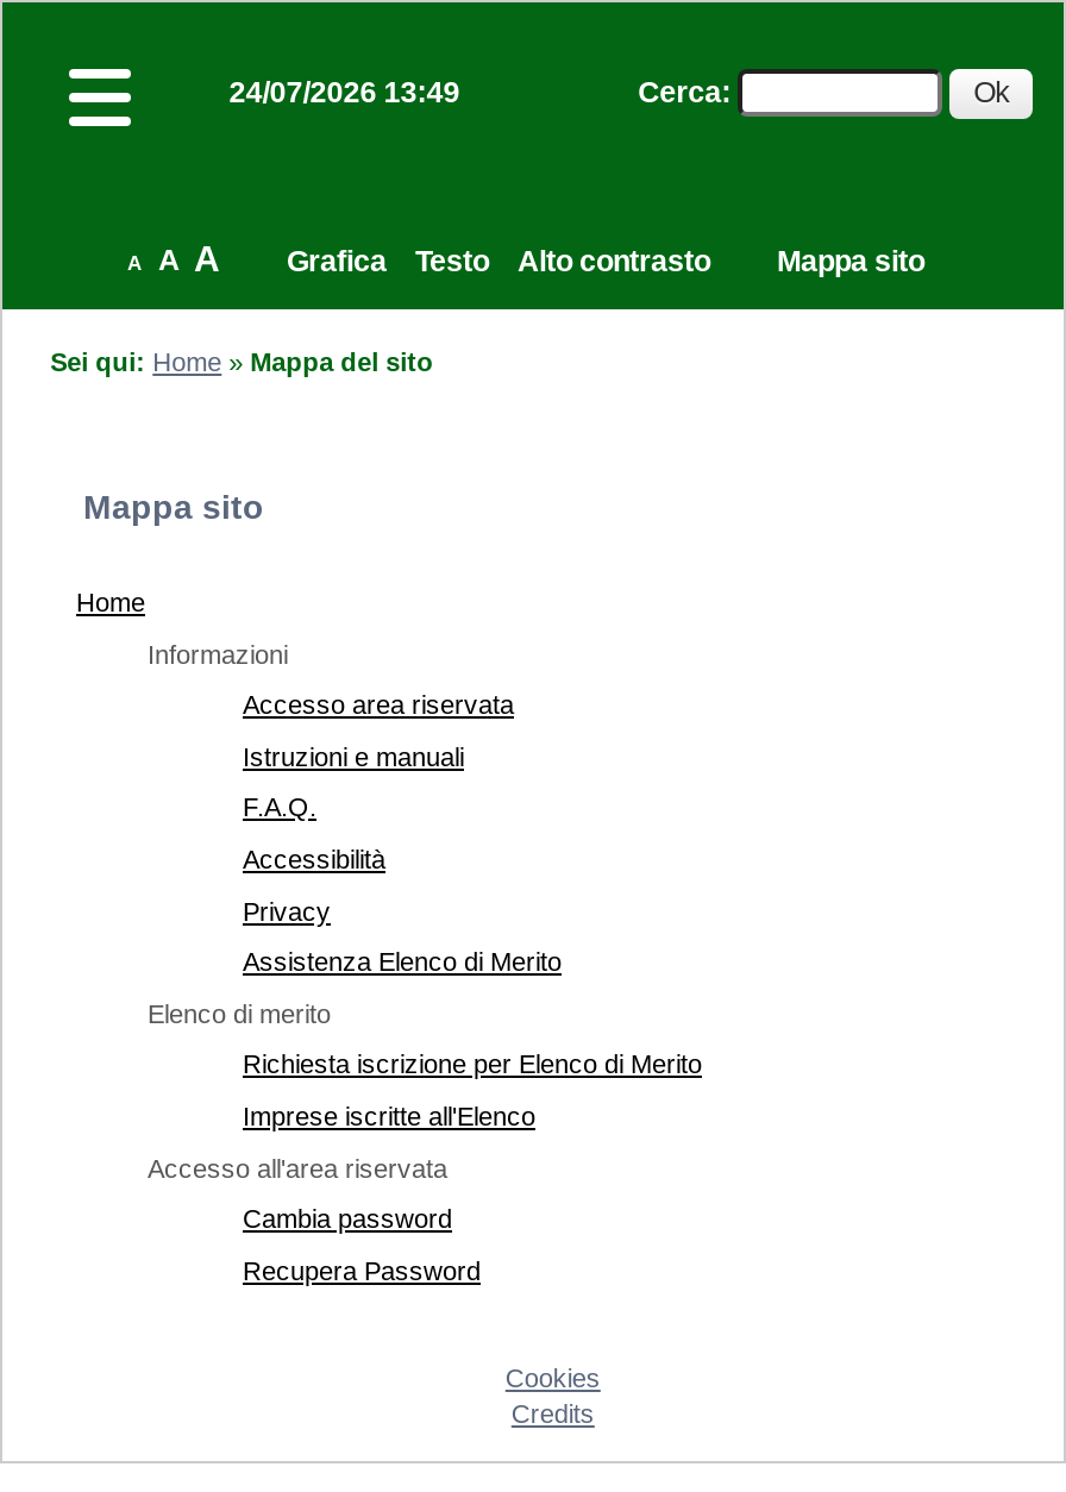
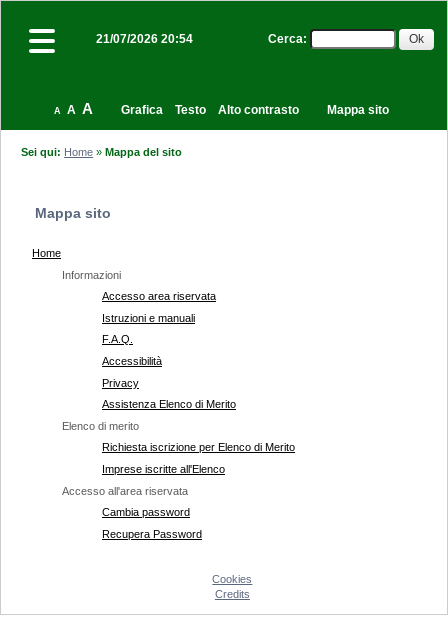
[229,77,460,110] 24/07/2026 13:49 -> [96,32,193,46] 21/07/2026 20:54

